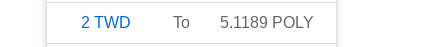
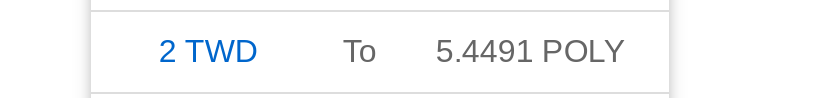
[173,14,314,31] To 5.1189 POLY -> [343,34,626,68] To 5.4491 POLY

